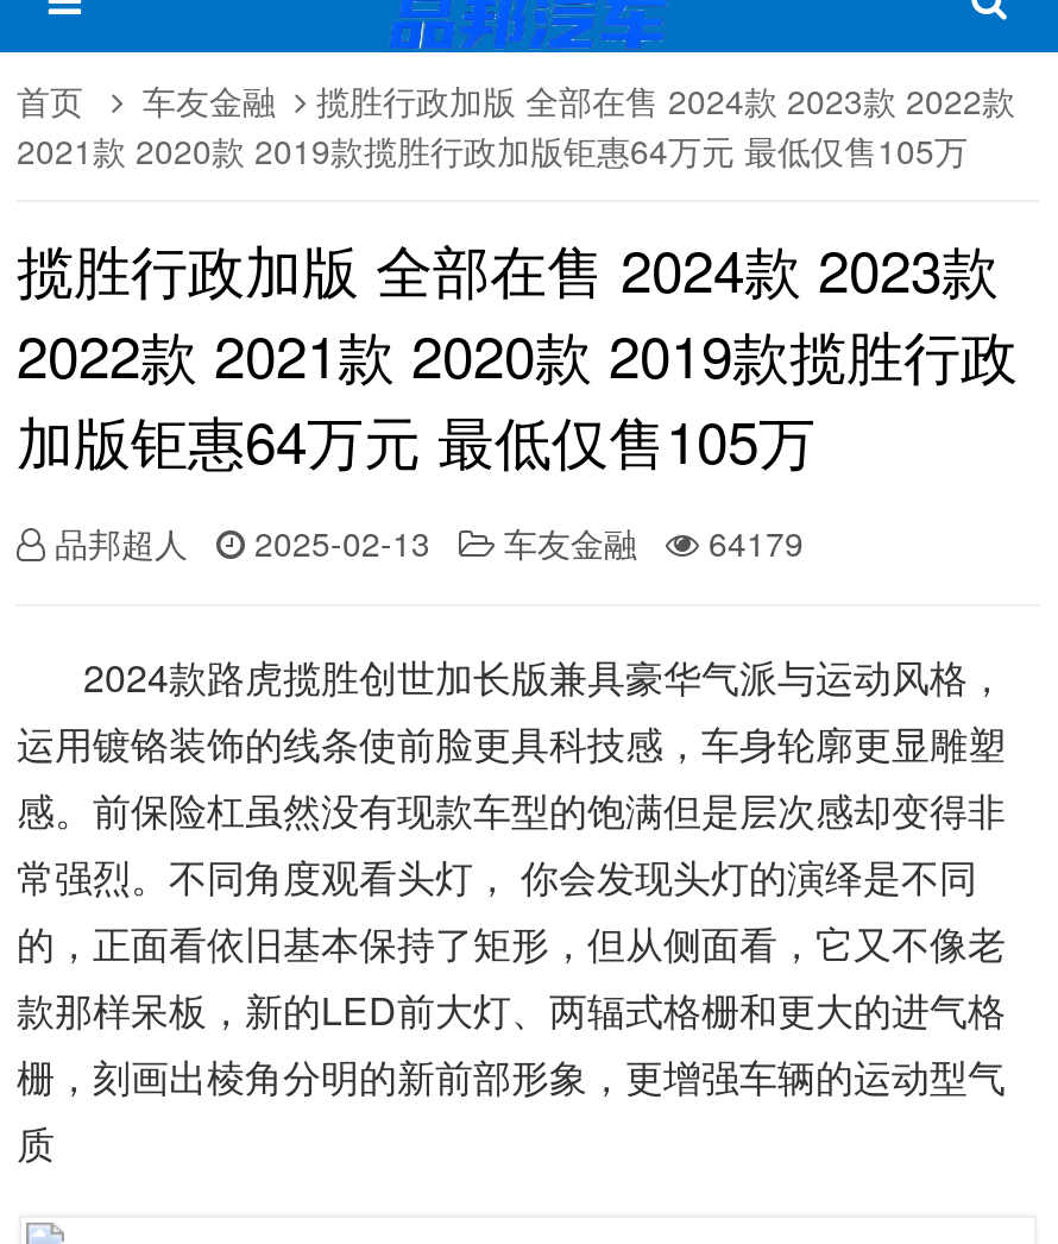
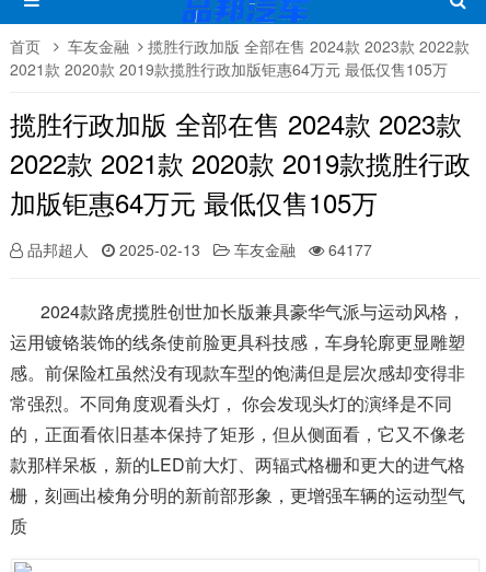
[55,519,804,566] 品邦超人 2025-02-13 车友金融 64179 -> [27,238,372,260] 品邦超人 2025-02-13 车友金融 64177

